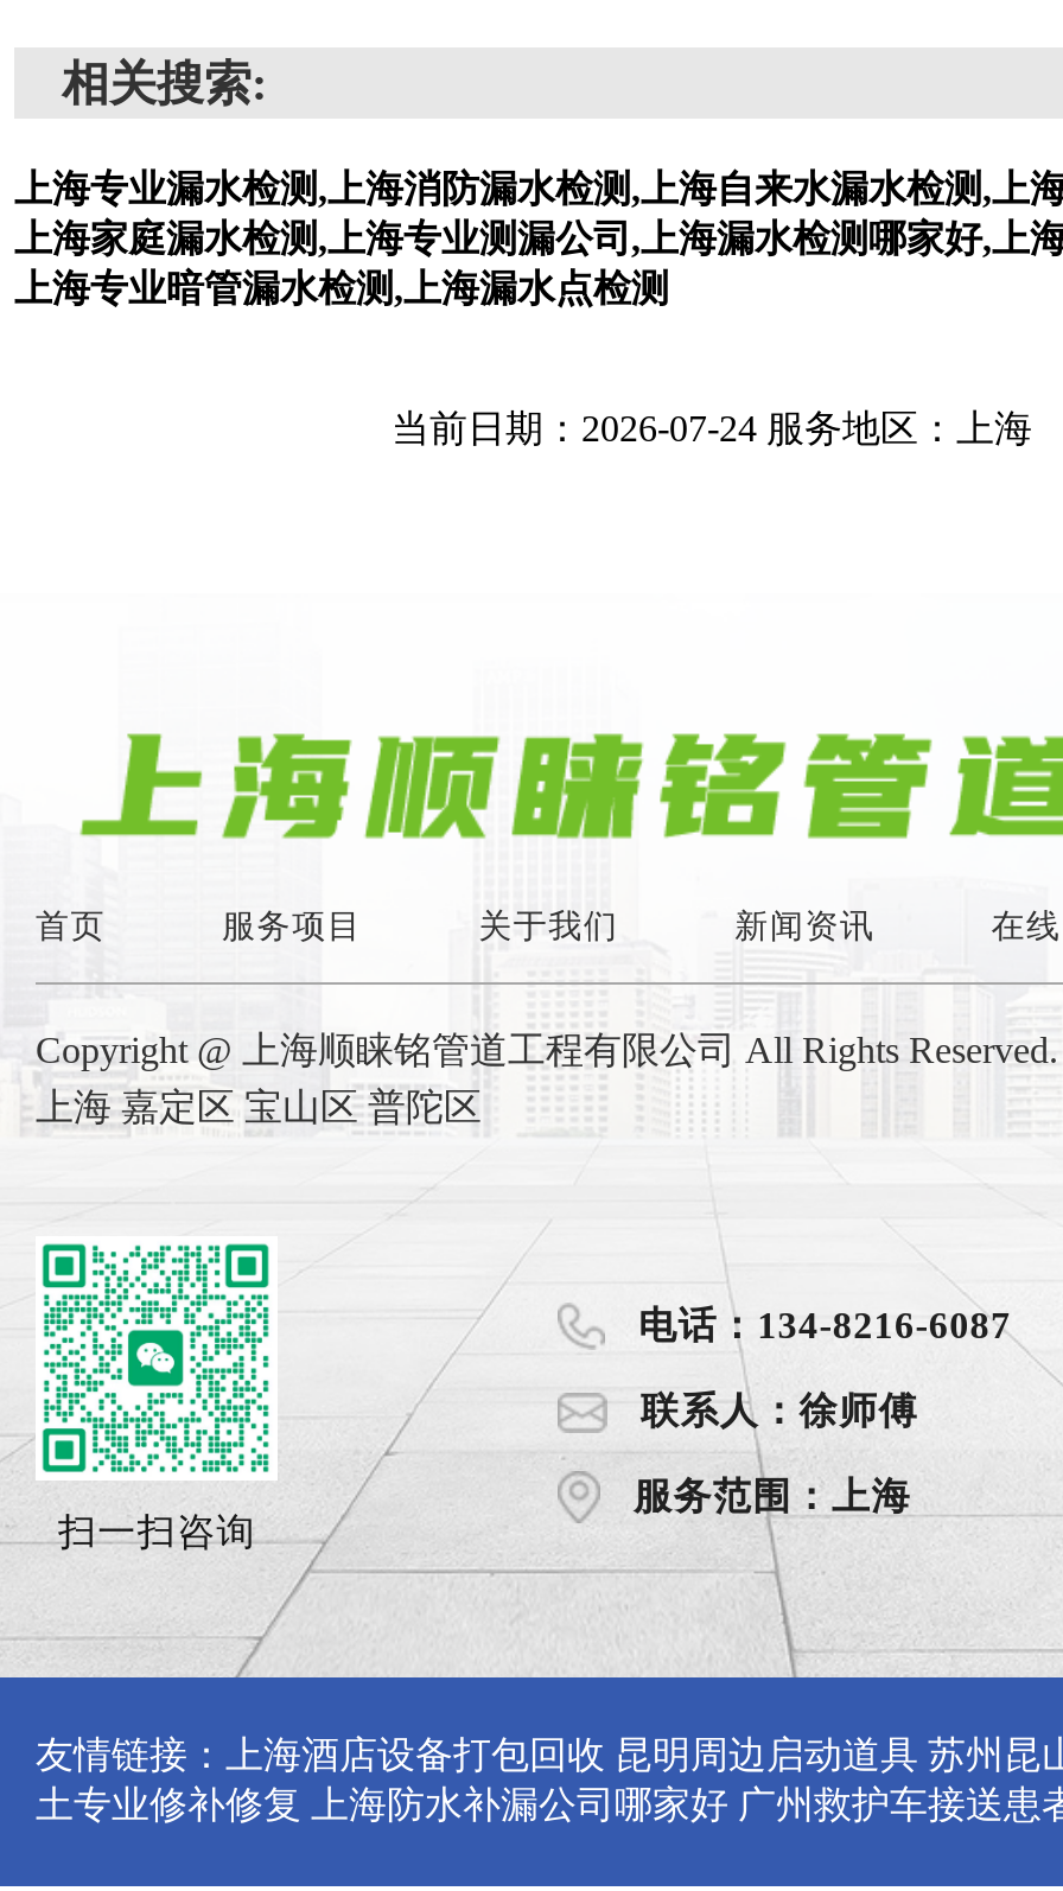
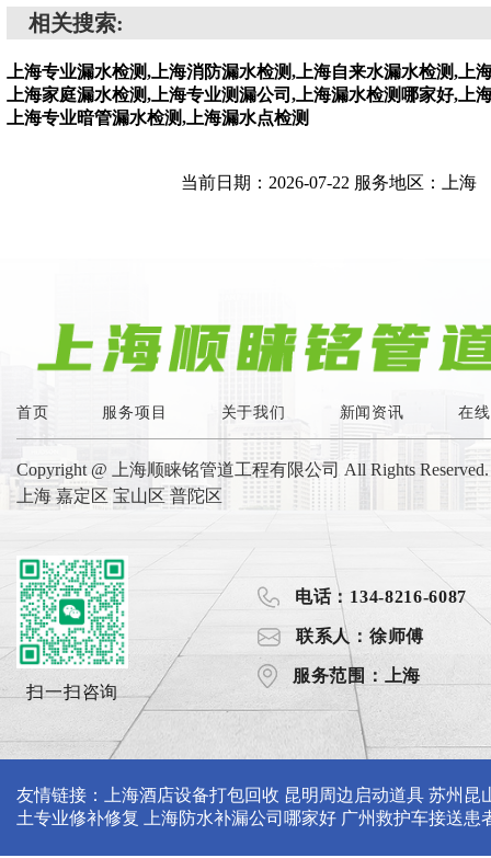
[392,408,1032,448] 当前日期：2026-07-24 服务地区：上海 -> [181,173,477,192] 当前日期：2026-07-22 服务地区：上海

